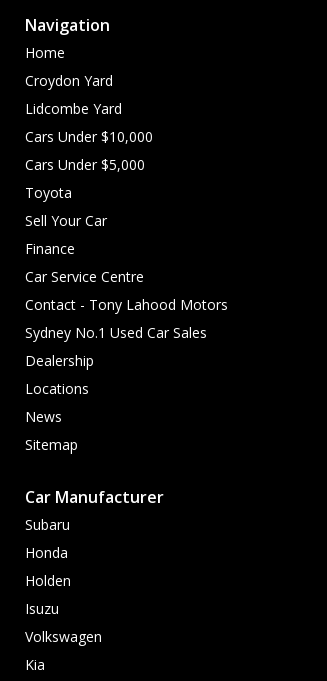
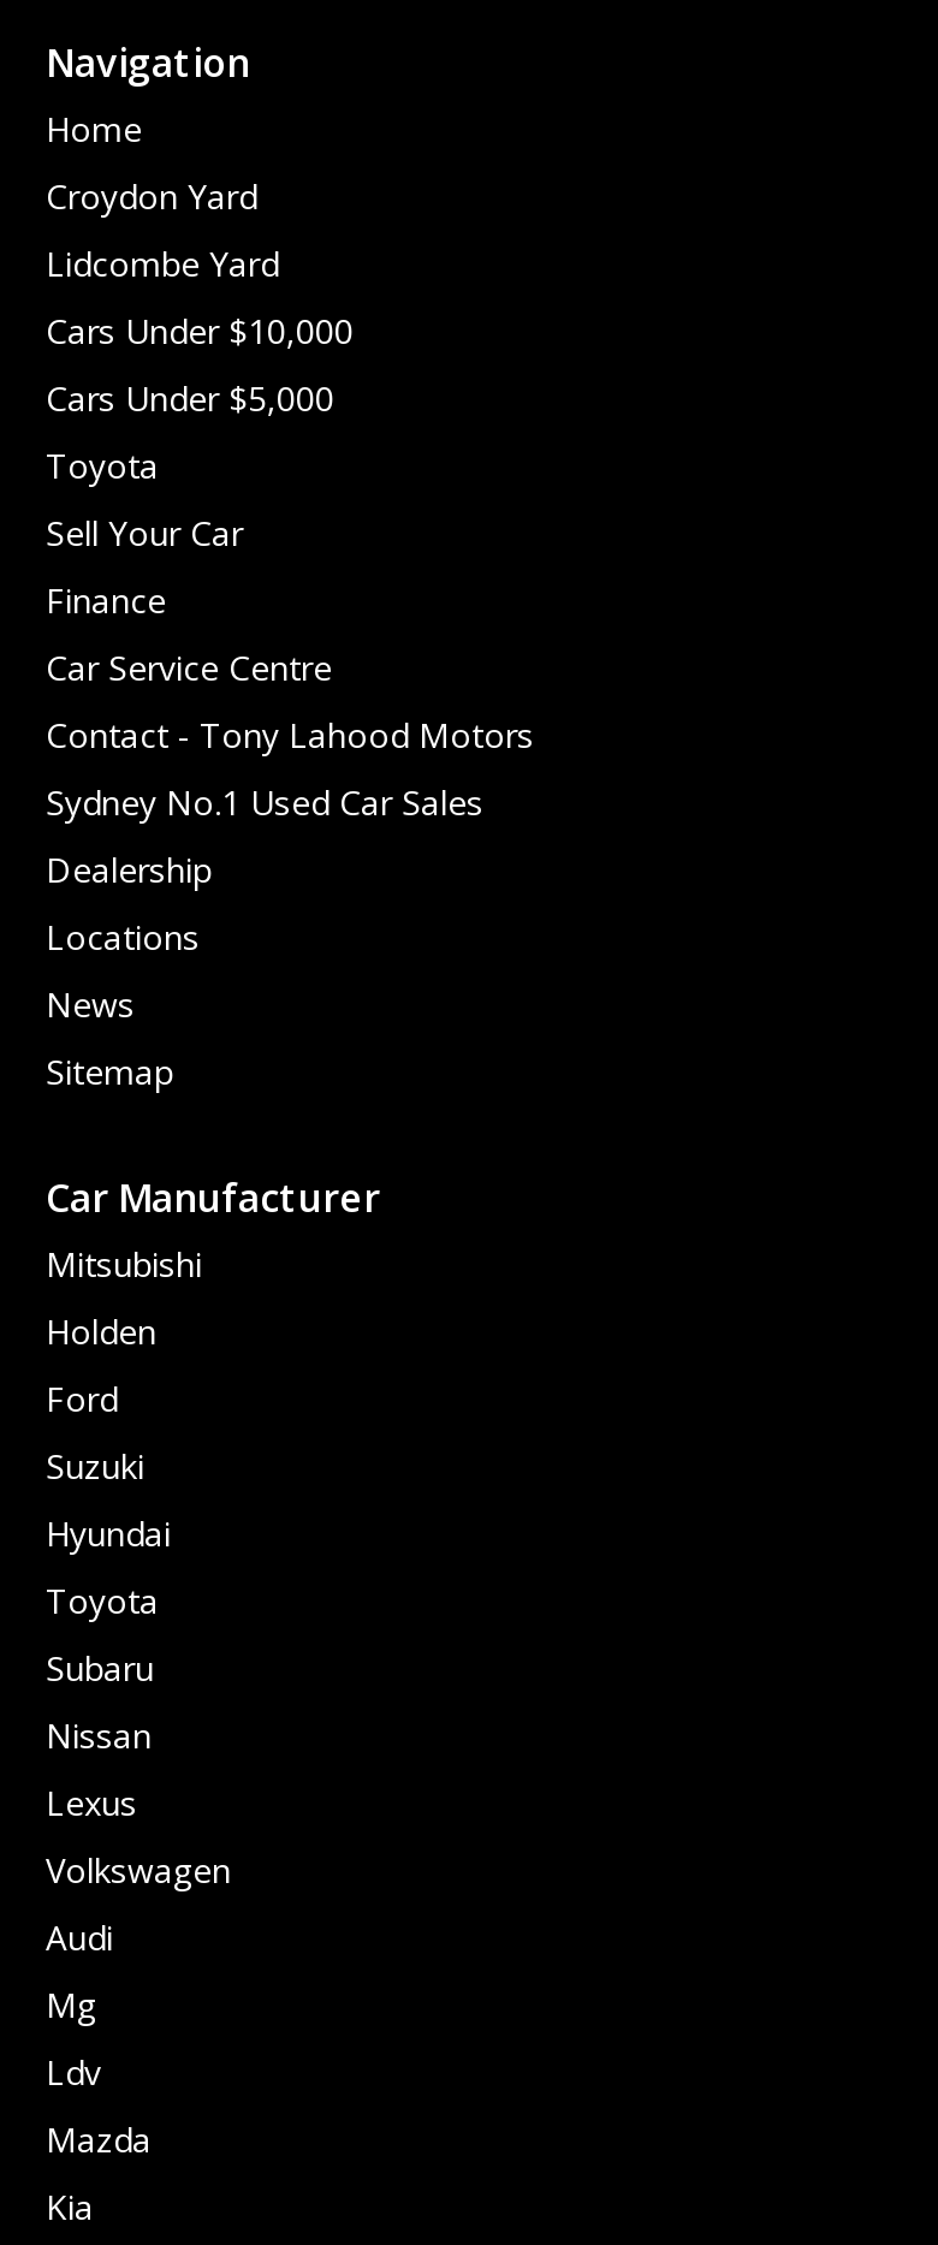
none -> [46,1242,202,1624] Mitsubishi | Holden | Ford | Suzuki | Hyundai | Toyota
[25,543,71,618] Honda | Holden | Isuzu -> [46,1713,152,1826] Nissan | Lexus
none -> [46,1915,152,2163] Audi | Mg | Ldv | Mazda

